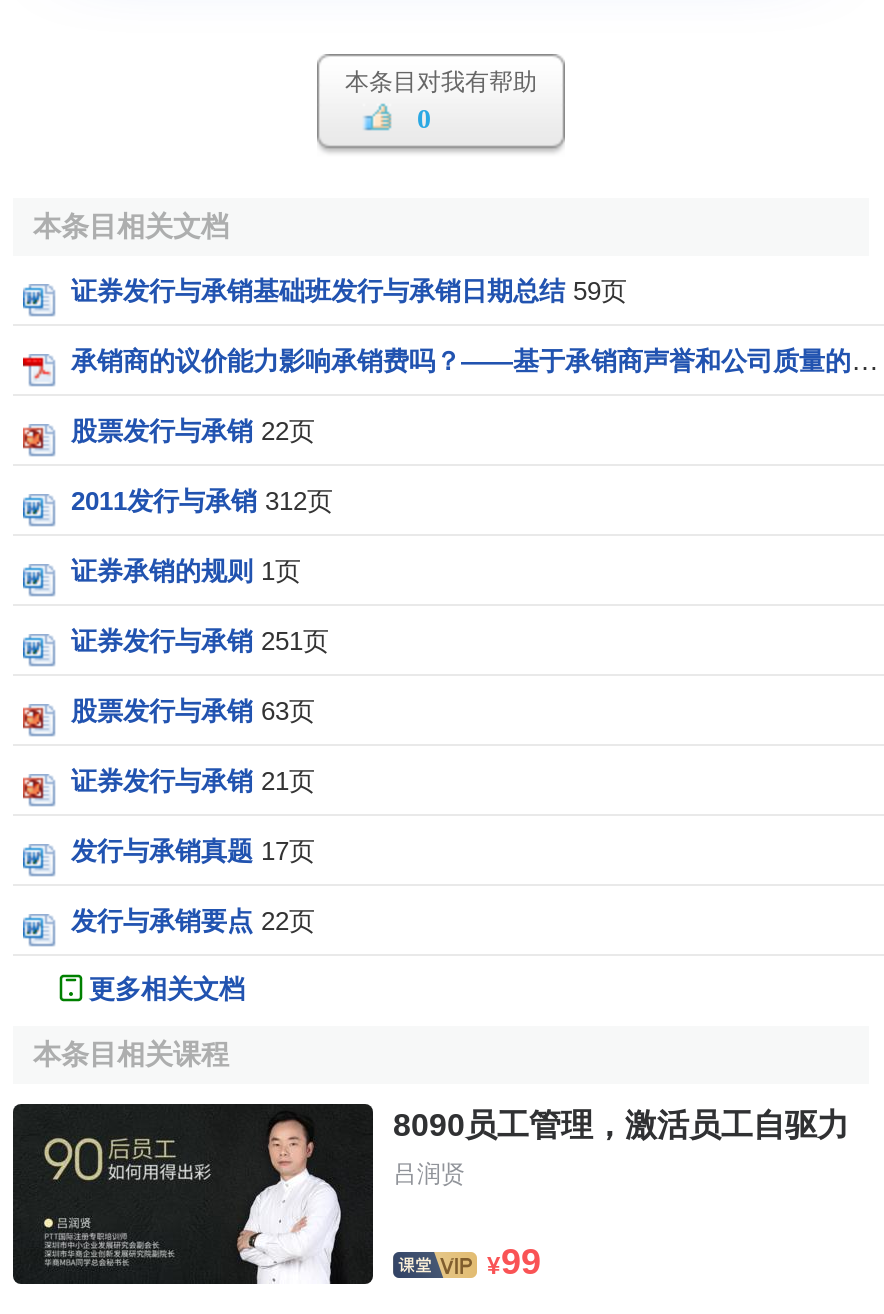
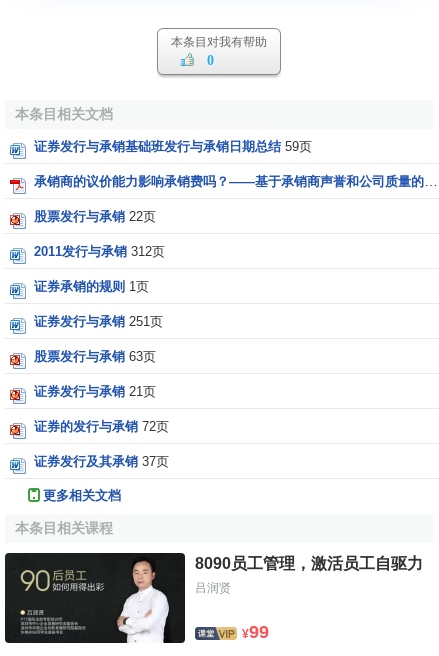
[71,836,315,866] 发行与承销真题 17页 -> [34,419,169,434] 证券的发行与承销 72页
[71,906,315,936] 发行与承销要点 22页 -> [34,454,169,469] 证券发行及其承销 37页

